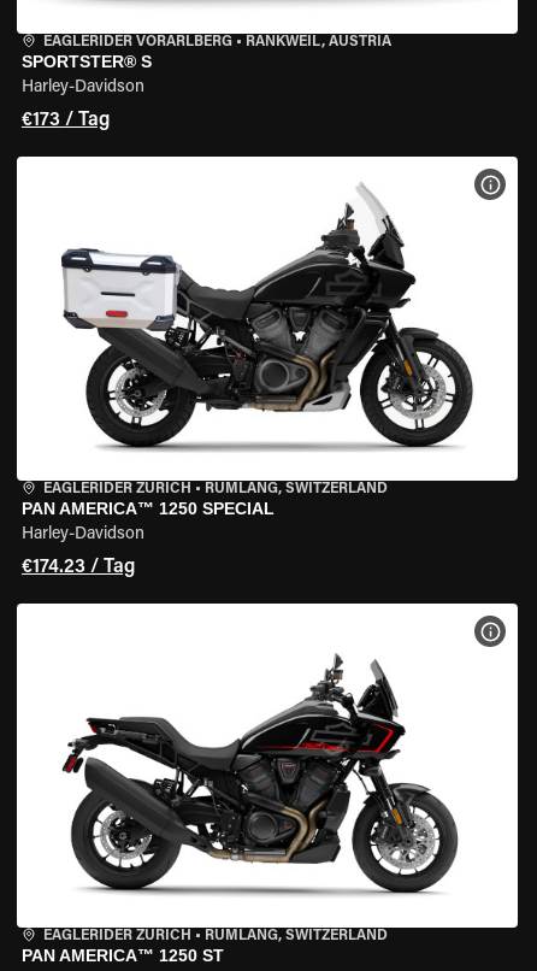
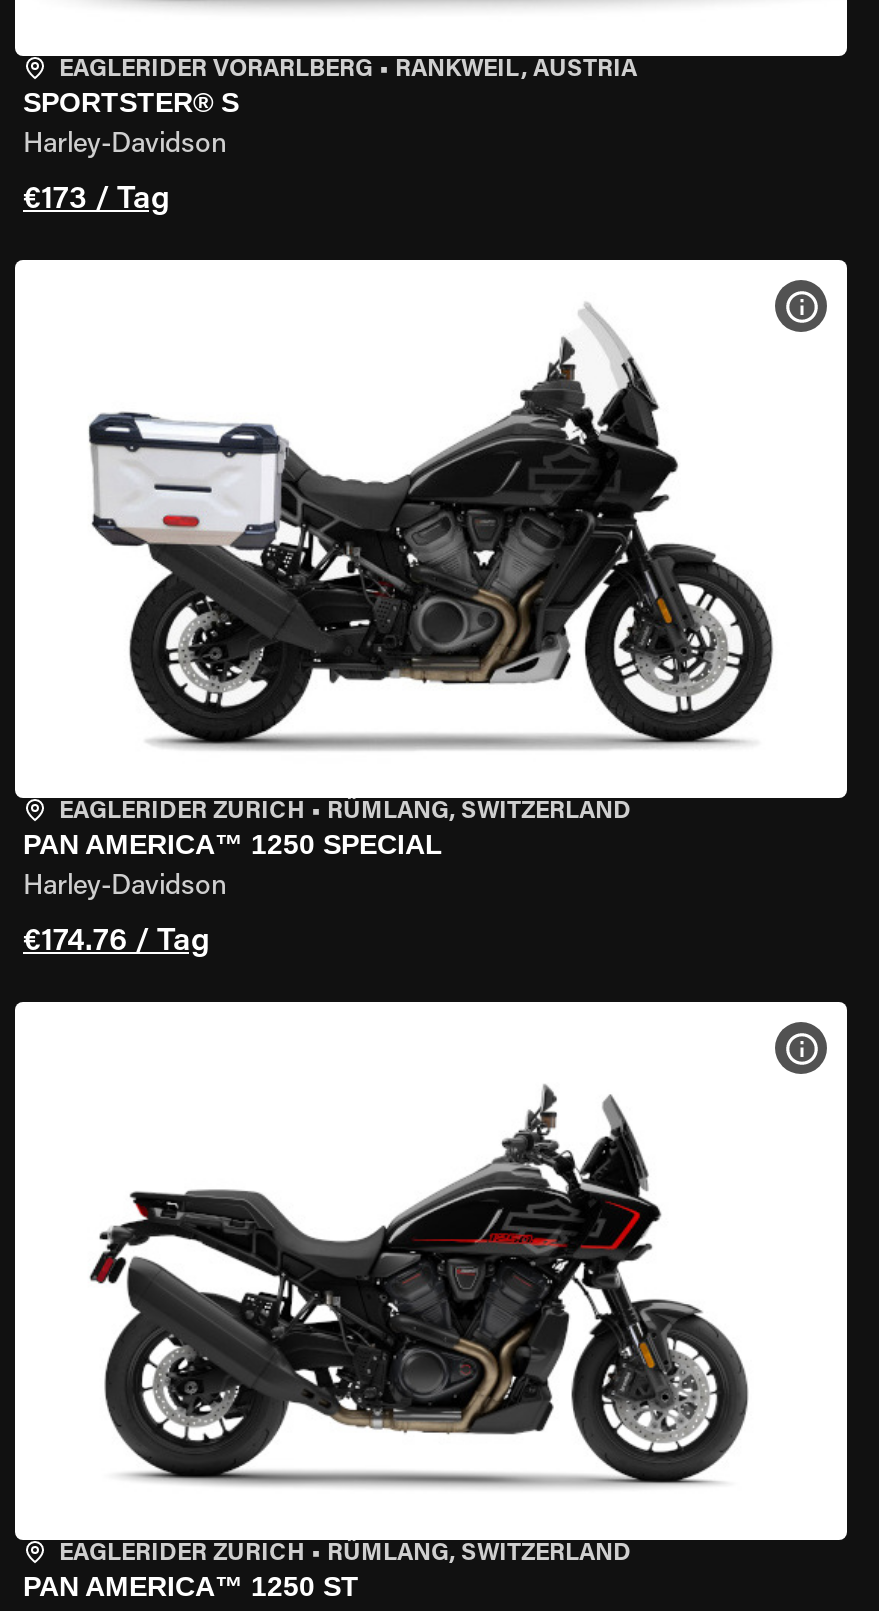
[22,558,135,577] €174.23 / Tag -> [23,926,209,958] €174.76 / Tag

